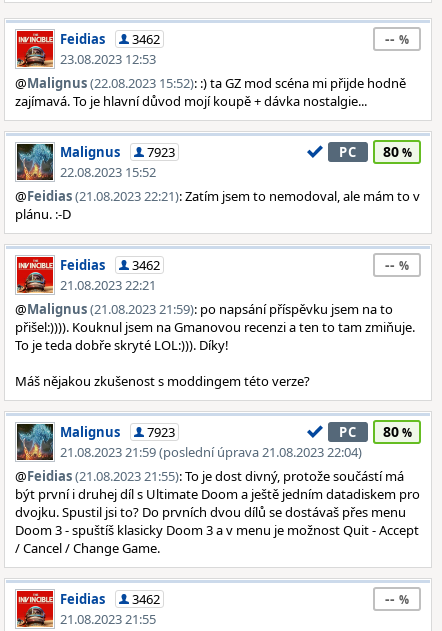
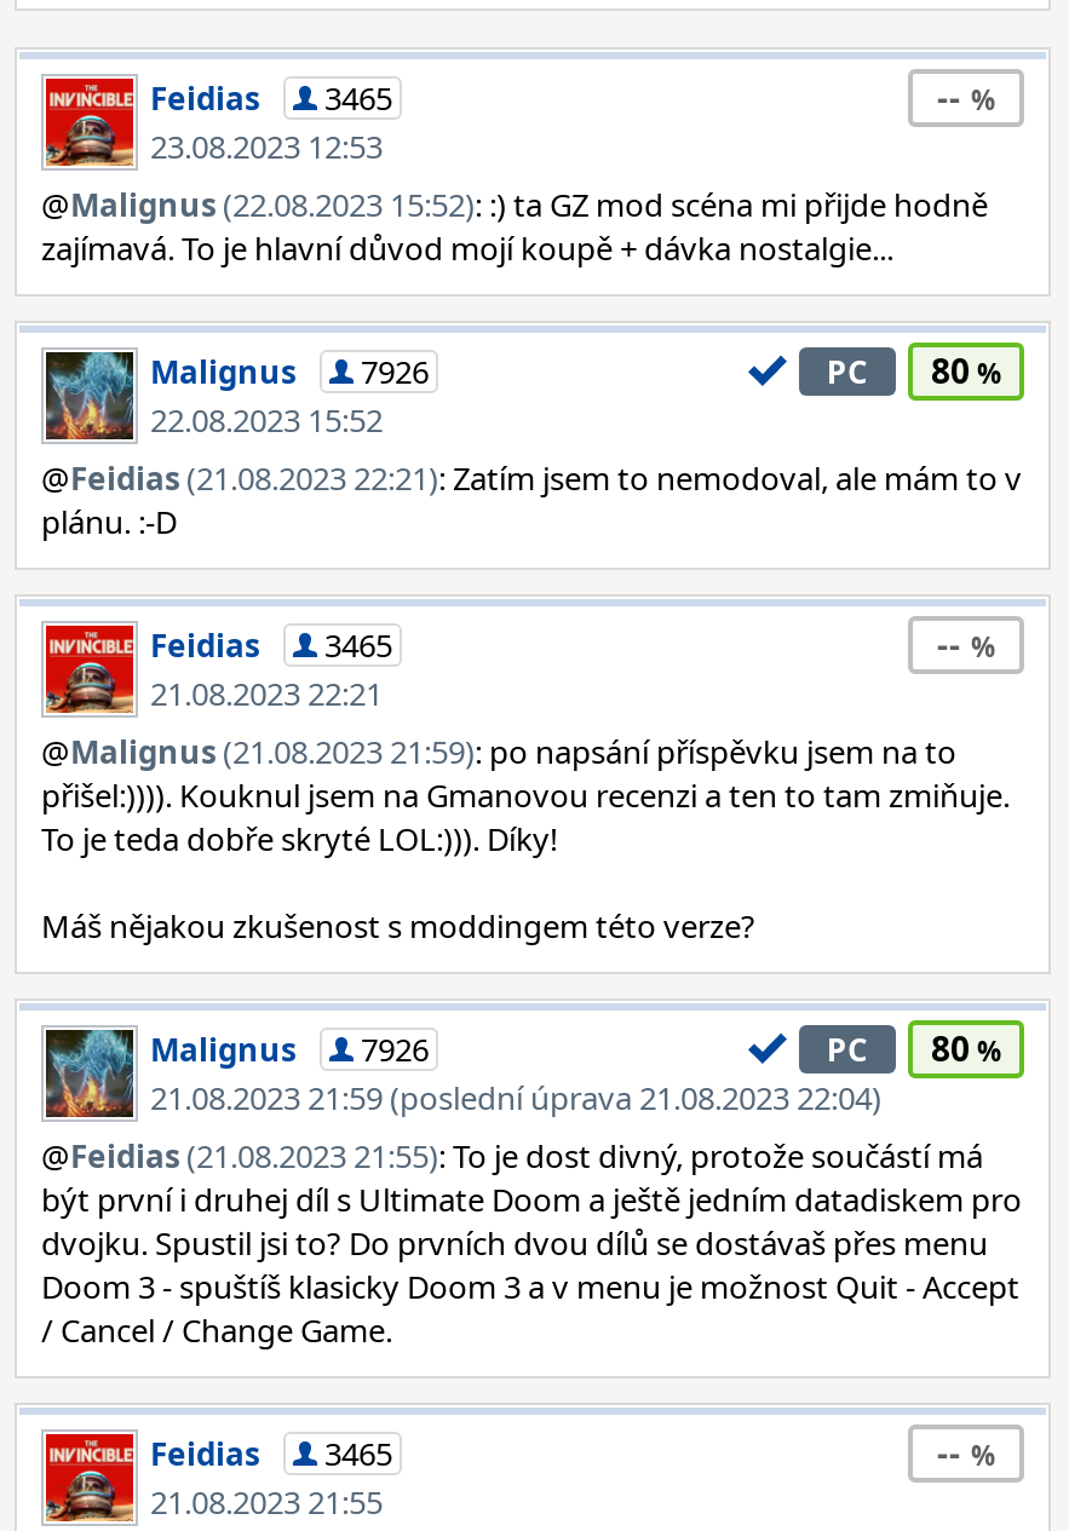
[60,30,160,48] Feidias 3462 -> [150,76,392,120] Feidias 3465
[60,143,175,161] Malignus 7923 -> [150,350,429,393] Malignus 7926
[60,256,160,274] Feidias 3462 -> [150,623,392,667] Feidias 3465
[60,423,175,441] Malignus 7923 -> [150,1028,429,1071] Malignus 7926
[60,590,160,608] Feidias 3462 -> [150,1432,392,1475] Feidias 3465

